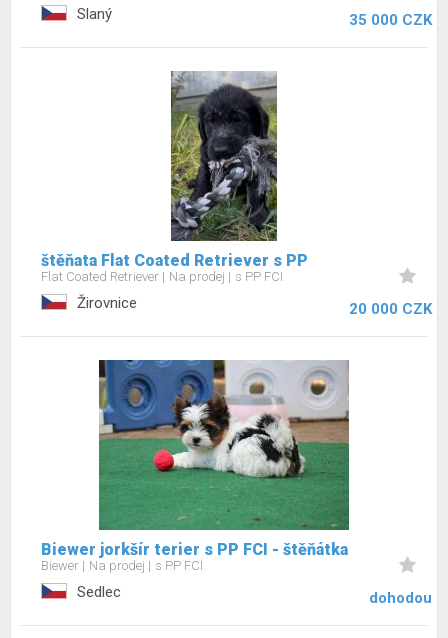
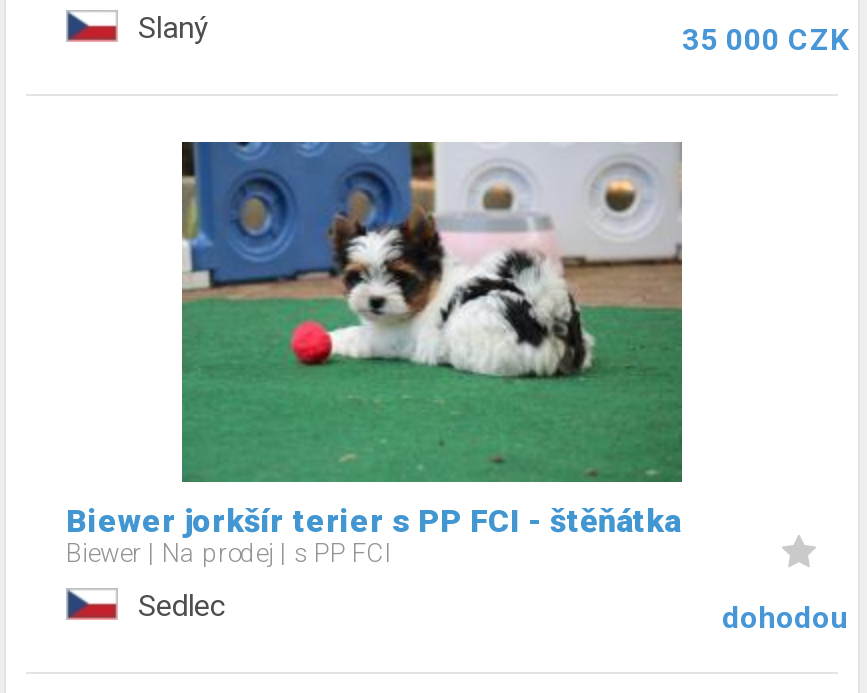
[41,71,432,318] [image] | štěňata Flat Coated Retriever s PP | Flat Coated Retriever Na prodej s PP FCI | Žirovnice | 20 000 CZK -> none

